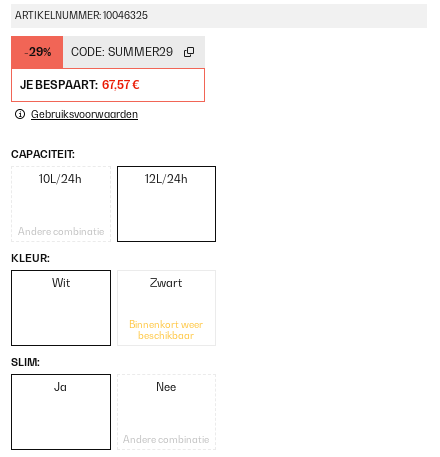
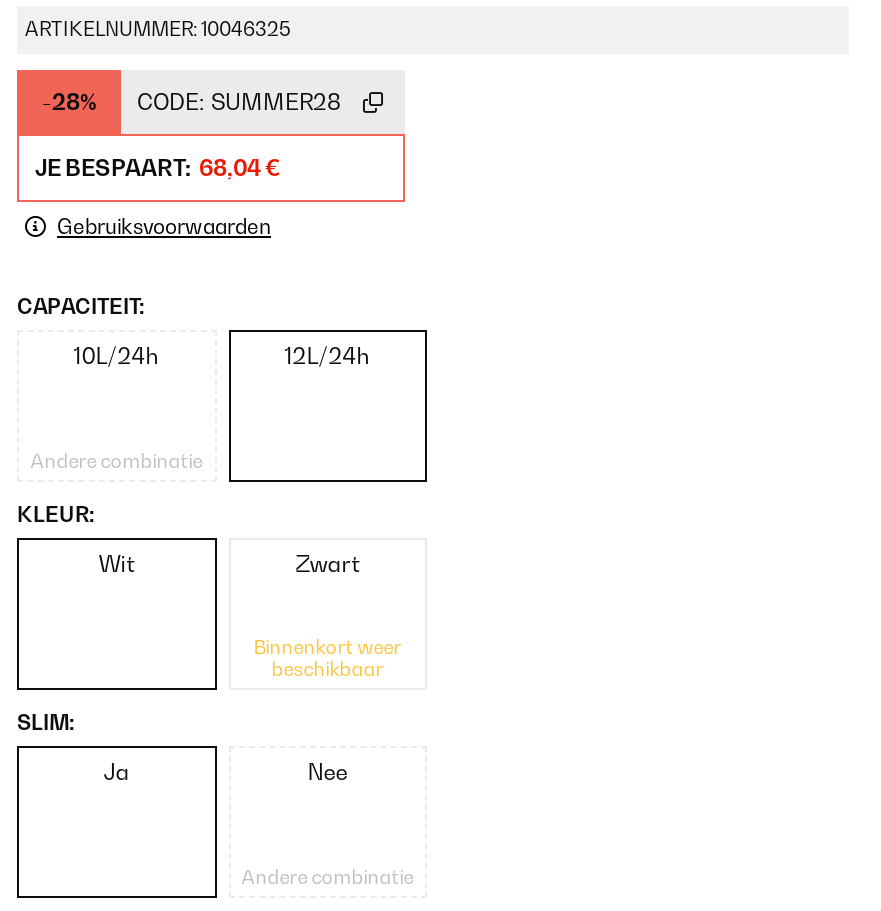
[23,45,50,59] -29% -> [42,89,96,117] -28%
[71,45,173,59] CODE: SUMMER29 -> [137,89,341,117] CODE: SUMMER28
[20,78,140,92] JE BESPAART: 67,57 € -> [35,155,281,183] JE BESPAART: 68,04 €

